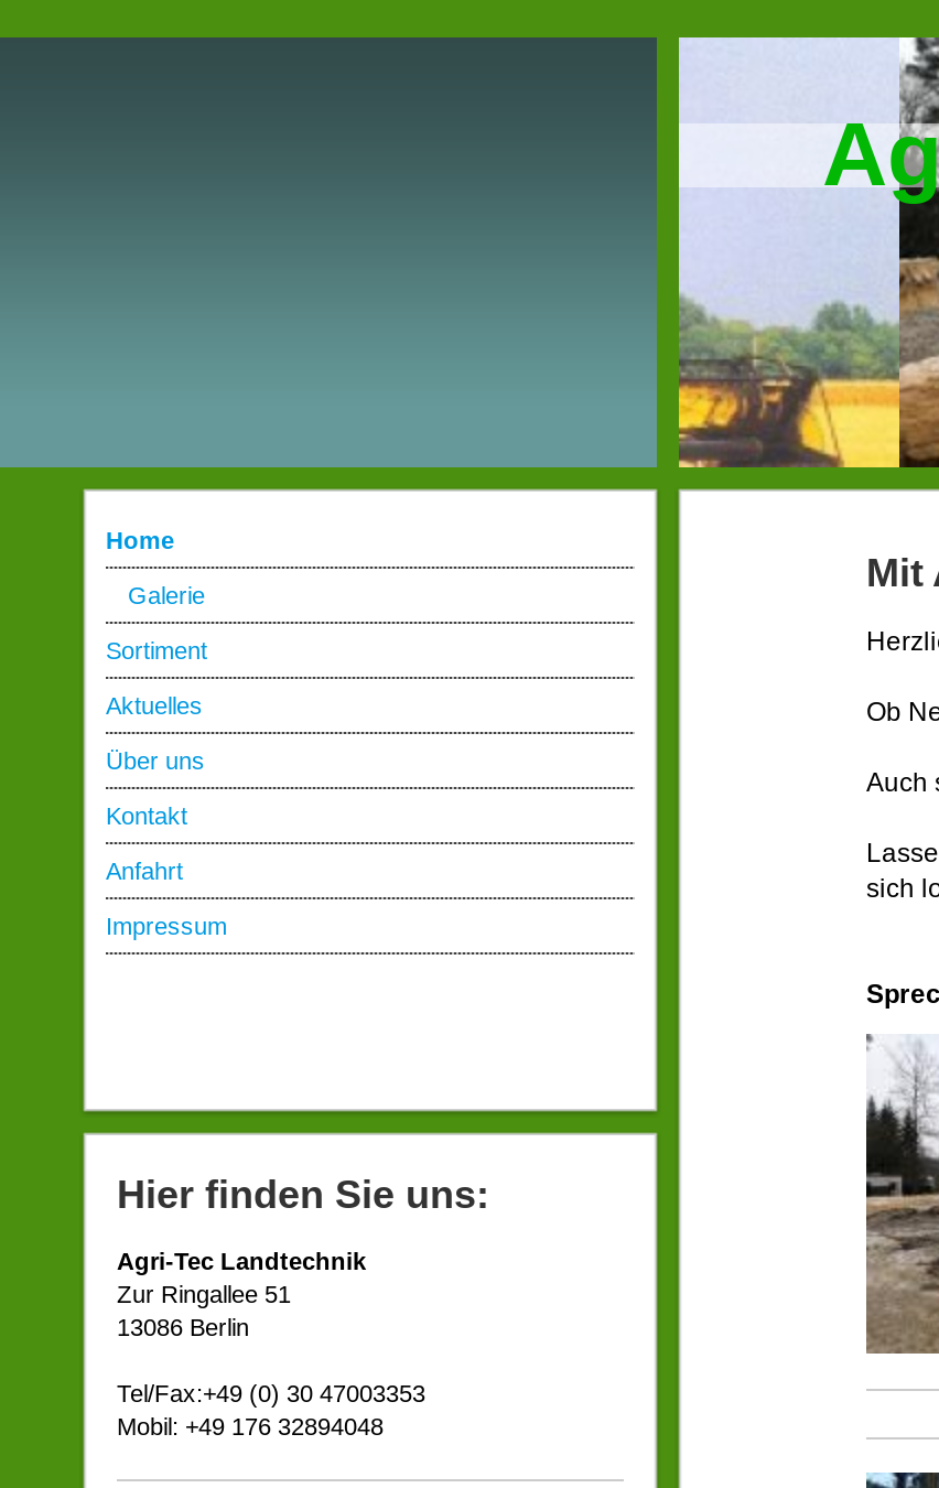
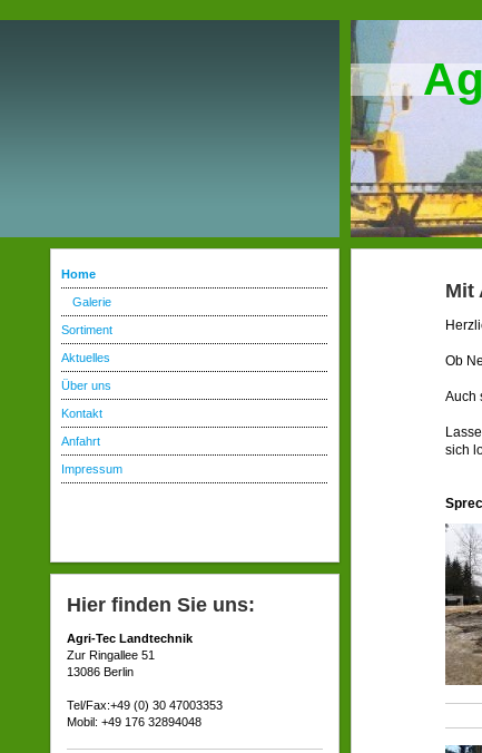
[677,35,932,470] [image] -> [350,19,479,238] [image]

